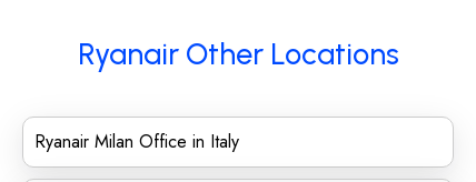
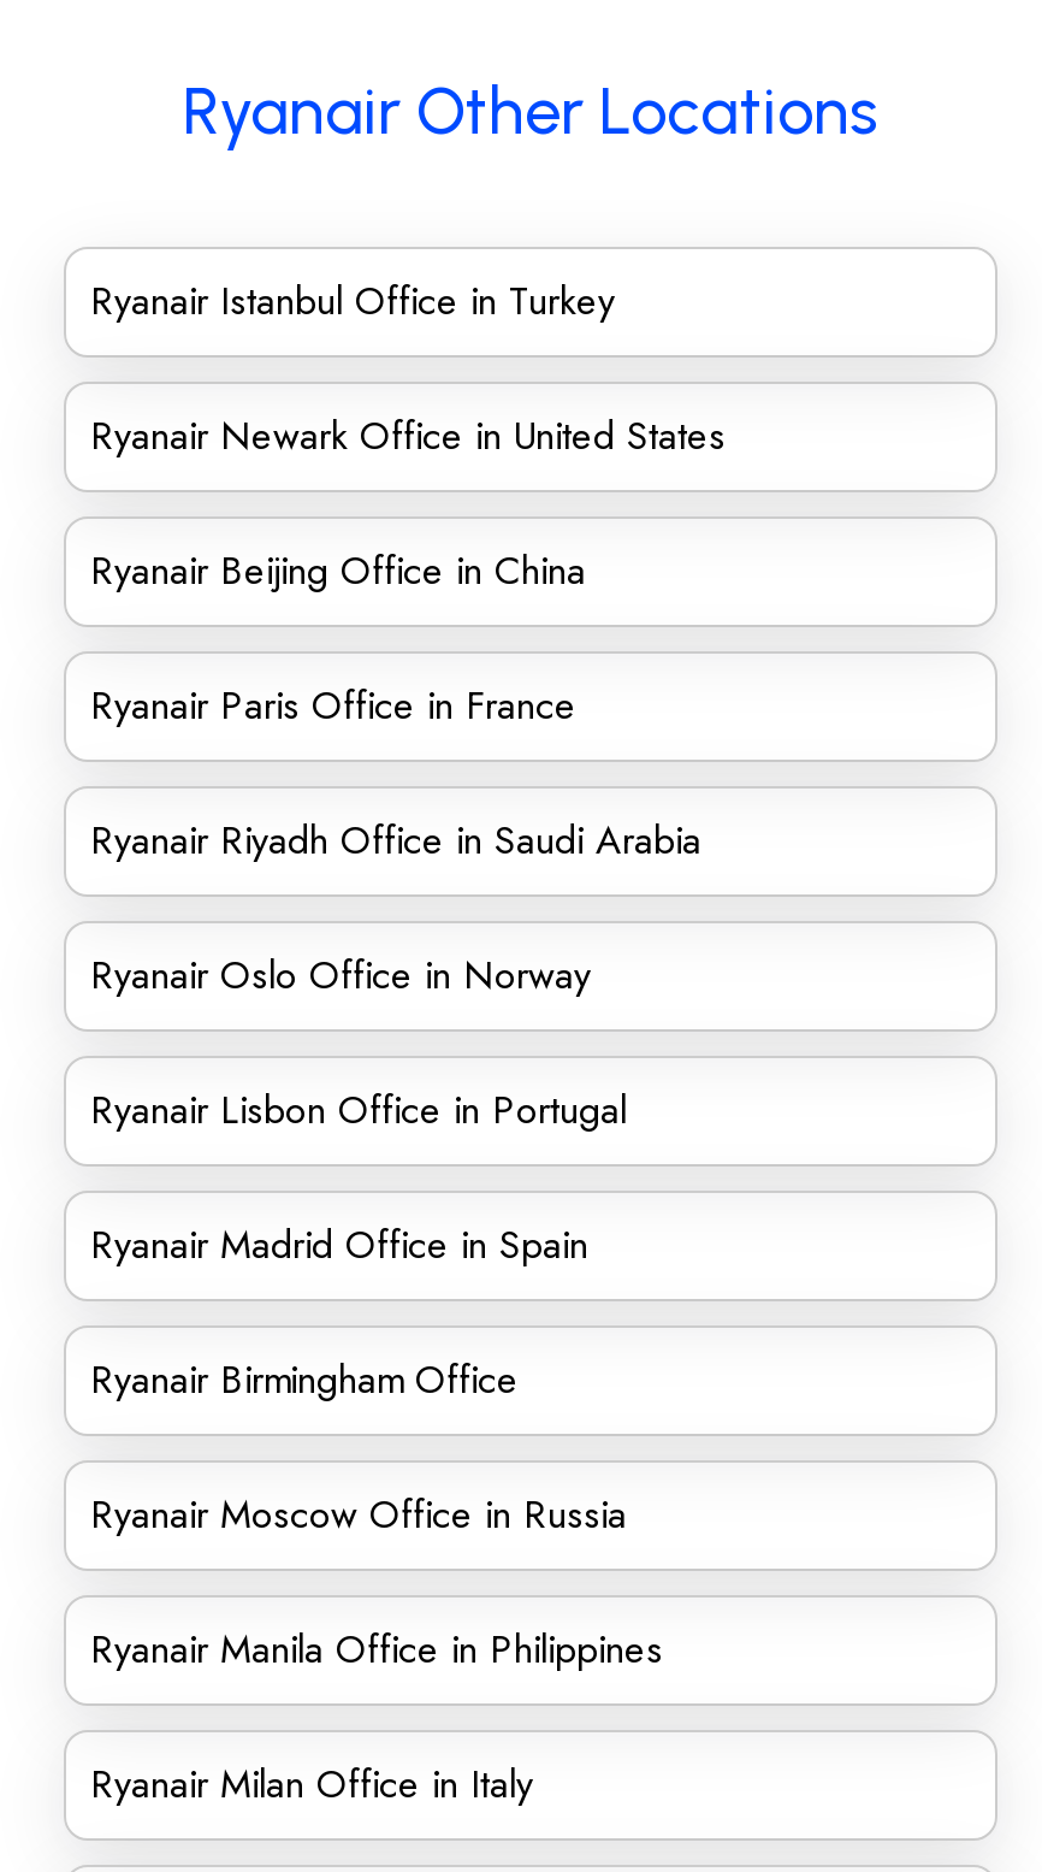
none -> [90,273,726,1677] Ryanair Istanbul Office in Turkey | Ryanair Newark Office in United States | Ryanair Beijing Office in China | Ryanair Paris Office in France | Ryanair Riyadh Office in Saudi Arabia | Ryanair Oslo Office in Norway | Ryanair Lisbon Office in Portugal | Ryanair Madrid Office in Spain | Ryanair Birmingham Office | Ryanair Moscow Office in Russia | Ryanair Manila Office in Philippines

